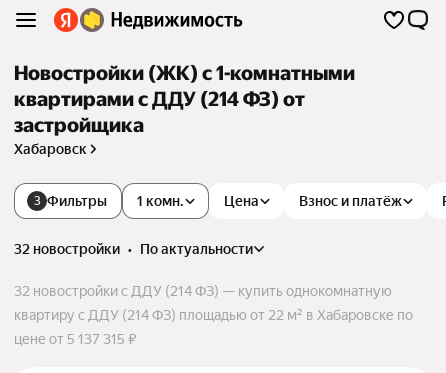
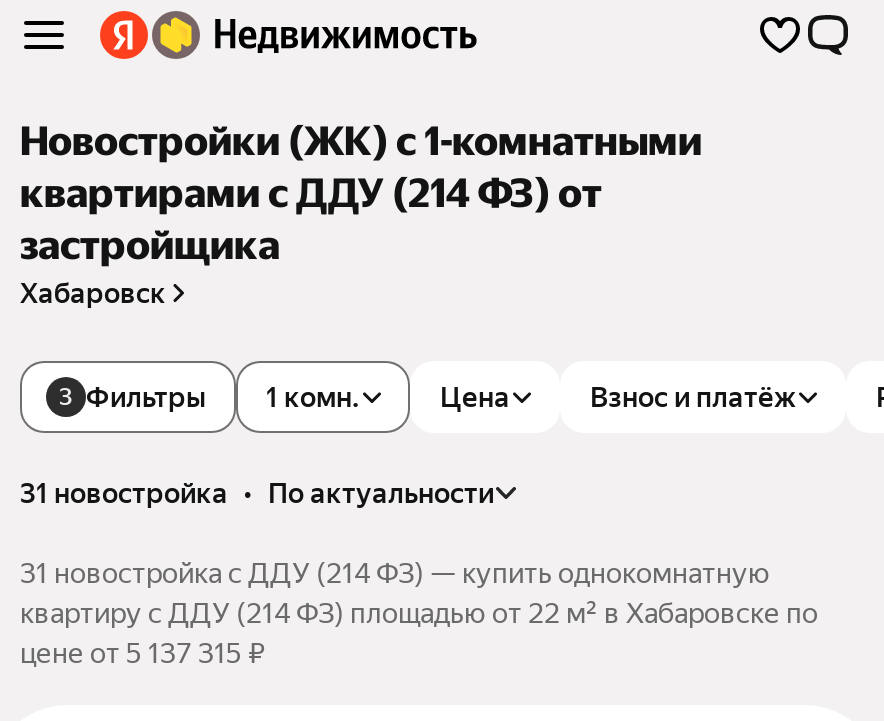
[14,241,253,257] 32 новостройки • по актуальности -> [20,477,494,509] 31 новостройка • по актуальности
[14,283,392,299] 32 новостройки с ДДУ (214 ФЗ) — купить однокомнатную -> [20,557,770,589] 31 новостройка с ДДУ (214 ФЗ) — купить однокомнатную

